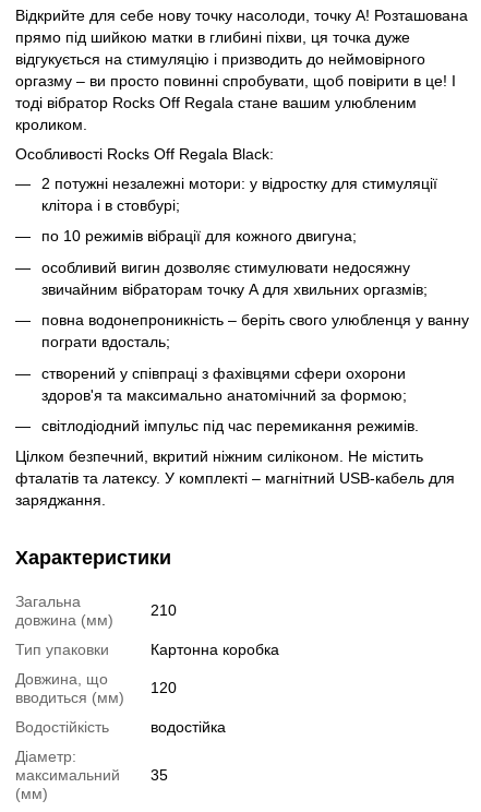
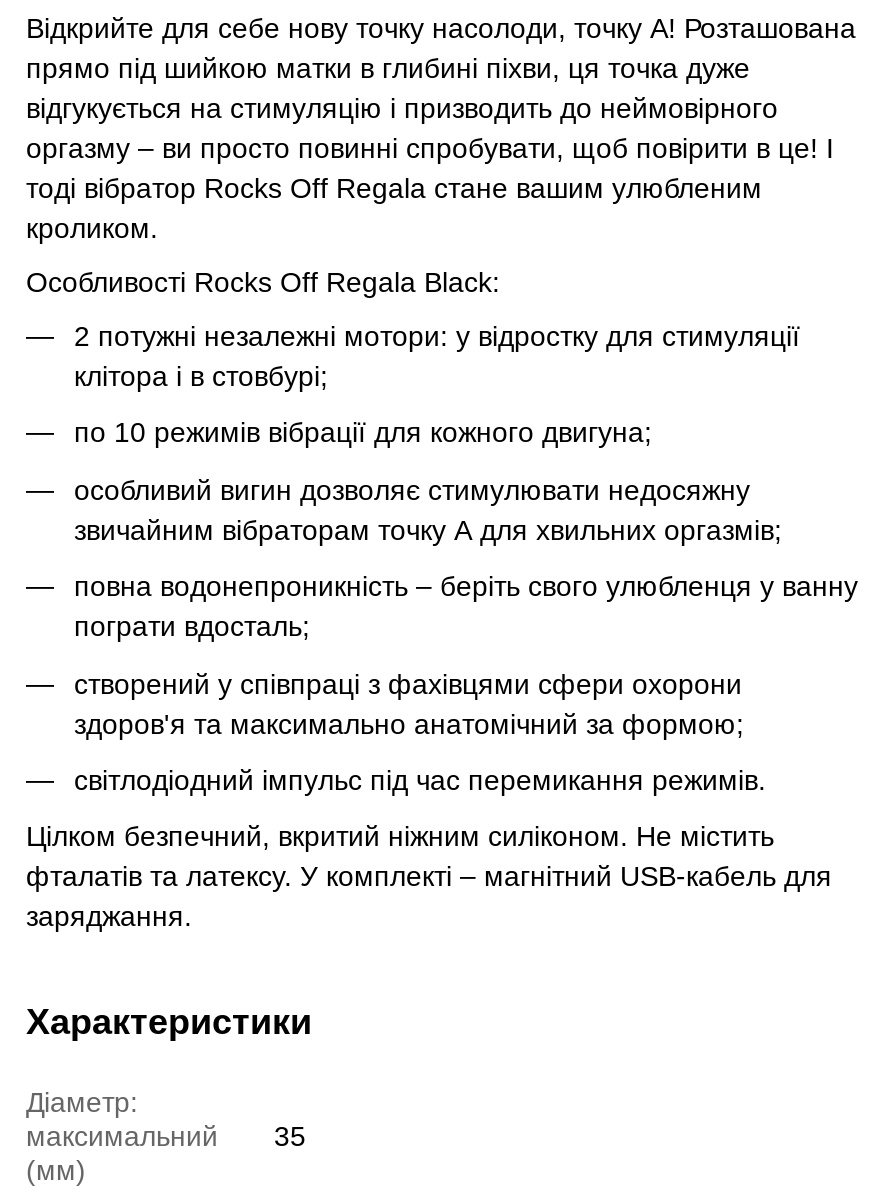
[15,593,113,629] Загальна | довжина (мм) -> none
[15,602,279,706] 210 | Тип упаковки | Картонна коробка | Довжина, що | вводиться (мм) -> none
[15,679,226,736] 120 | Водостійкість | водостійка -> none

